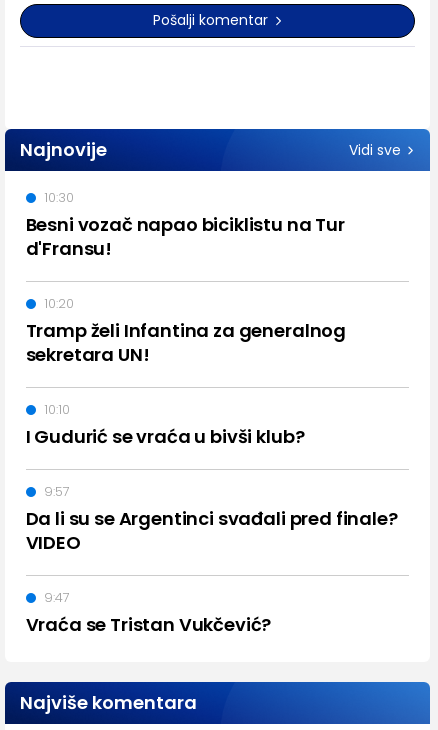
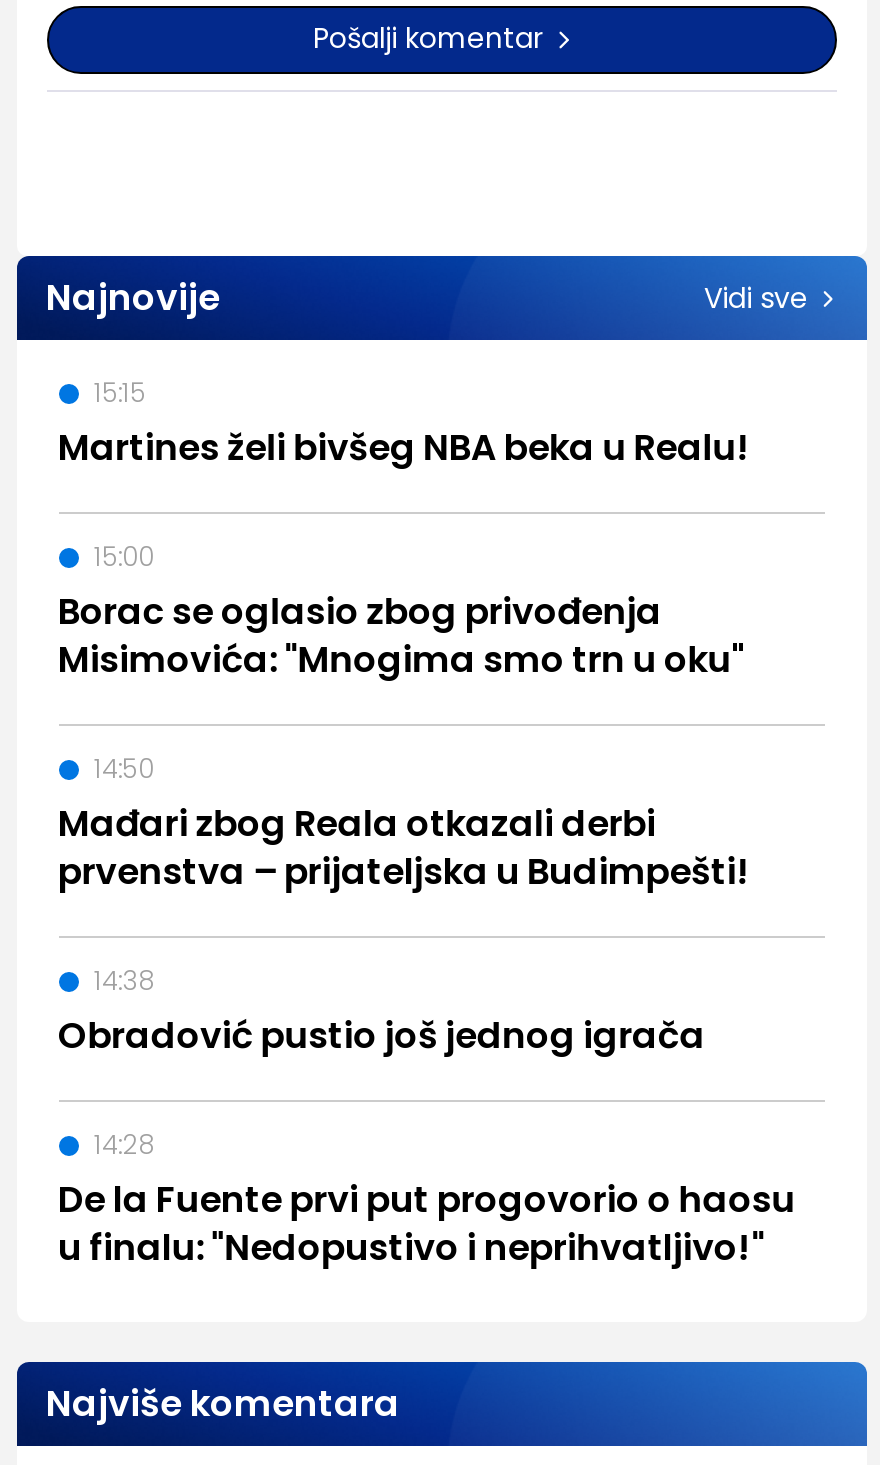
[43,188,73,207] 10:30 -> [94,374,146,412] 15:15
[25,212,345,261] Besni vozač napao biciklistu na Tur | d'Fransu! -> [58,422,750,472] Martines želi bivšeg NBA beka u Realu!
[43,294,73,313] 10:20 -> [94,538,154,576] 15:00
[25,318,346,367] Tramp želi Infantina za generalnog | sekretara UN! -> [58,586,745,684] Borac se oglasio zbog privođenja | Misimovića: "Mnogima smo trn u oku"
[43,400,69,419] 10:10 -> [94,750,154,788] 14:50
[25,424,304,449] I Gudurić se vraća u bivši klub? -> [58,798,750,896] Mađari zbog Reala otkazali derbi | prvenstva – prijateljska u Budimpešti!
[43,482,69,501] 9:57 -> [94,962,156,1000] 14:38
[25,506,398,555] Da li su se Argentinci svađali pred finale? | VIDEO -> [58,1010,705,1060] Obradović pustio još jednog igrača
[43,588,69,607] 9:47 -> [94,1126,156,1164] 14:28
[25,612,271,637] Vraća se Tristan Vukčević? -> [58,1174,795,1272] De la Fuente prvi put progovorio o haosu | u finalu: "Nedopustivo i neprihvatljivo!"

